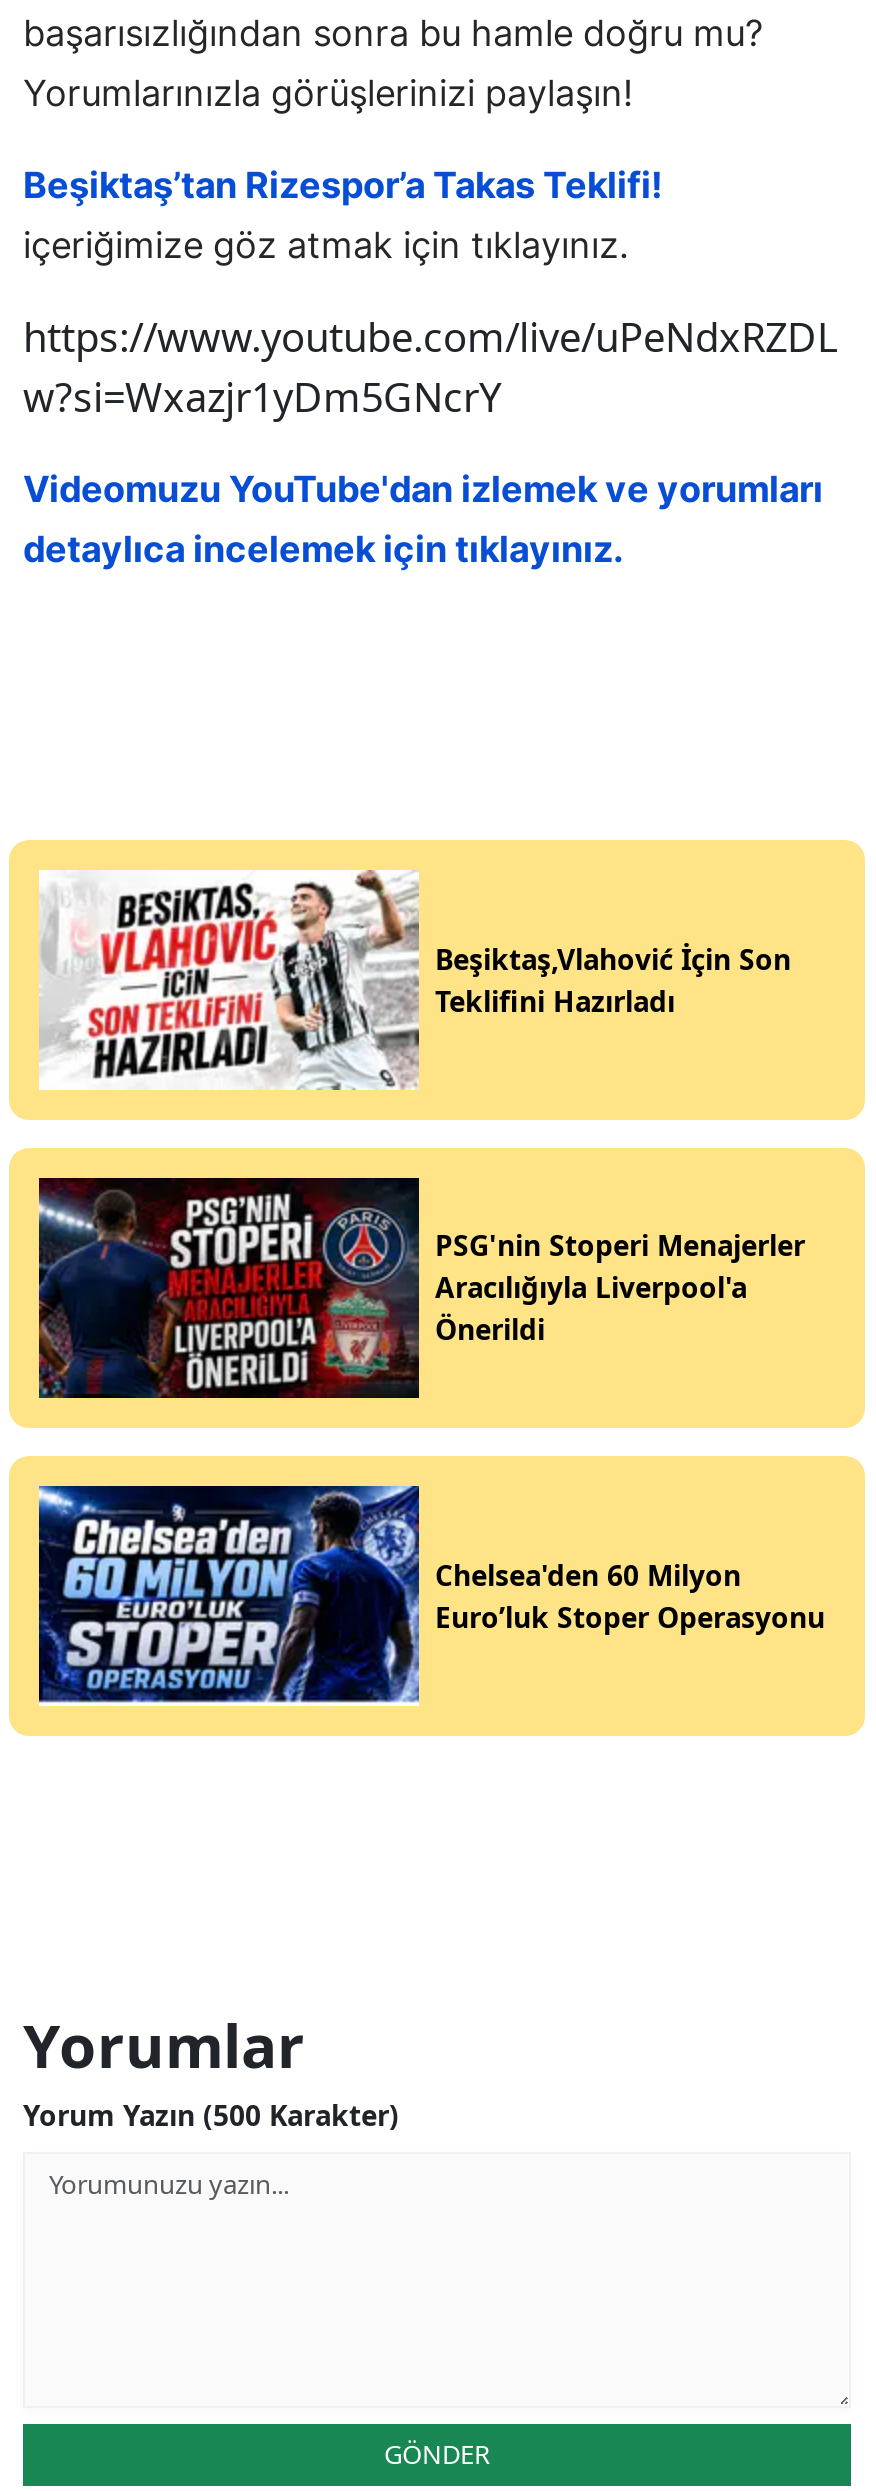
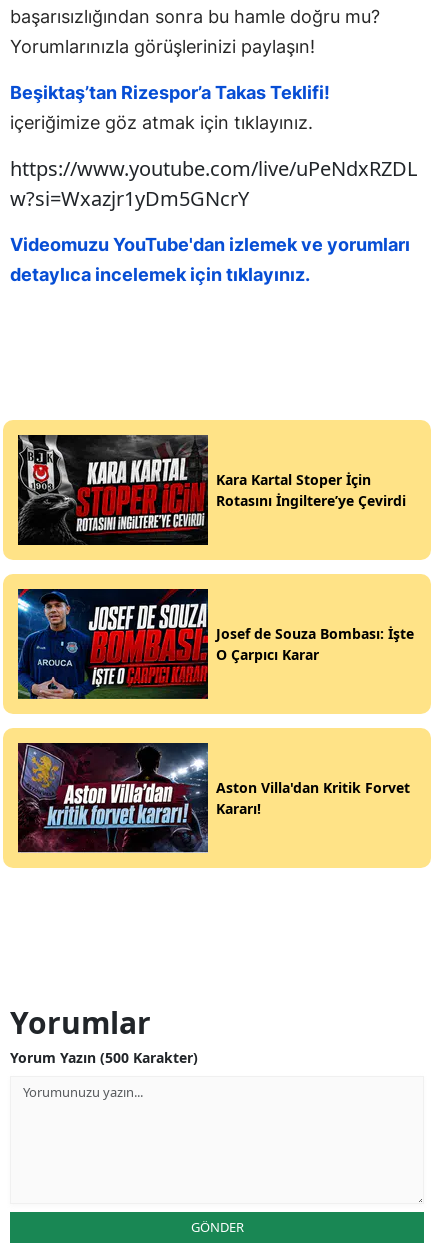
[37,868,791,1092] [image] | Beşiktaş,Vlahović İçin Son | Teklifini Hazırladı -> [17,434,406,546] [image] | Kara Kartal Stoper İçin | Rotasını İngiltere’ye Çevirdi
[37,1178,805,1400] [image] | PSG'nin Stoperi Menajerler | Aracılığıyla Liverpool'a | Önerildi -> [17,588,414,700] [image] | Josef de Souza Bombası: İşte | O Çarpıcı Karar
[37,1484,825,1708] [image] | Chelsea'den 60 Milyon | Euro’luk Stoper Operasyonu -> [17,742,410,854] [image] | Aston Villa'dan Kritik Forvet | Kararı!

